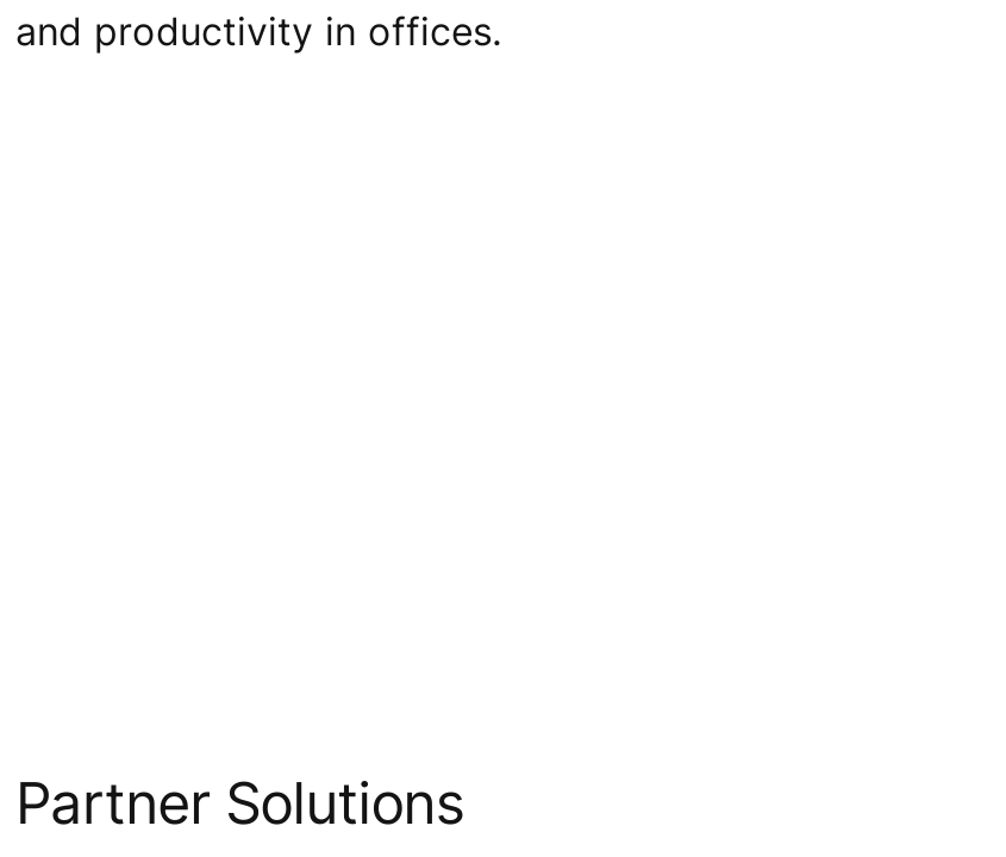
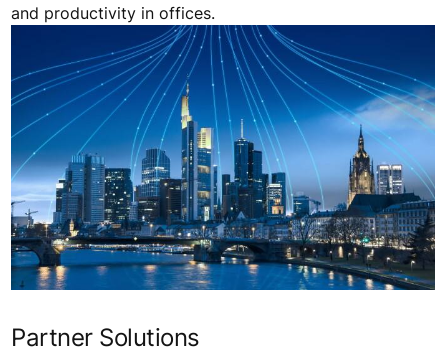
none -> [10,24,436,291] [image]

